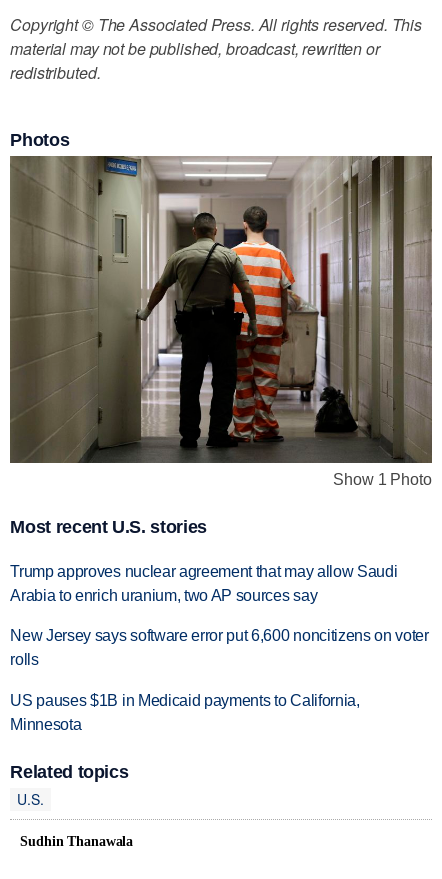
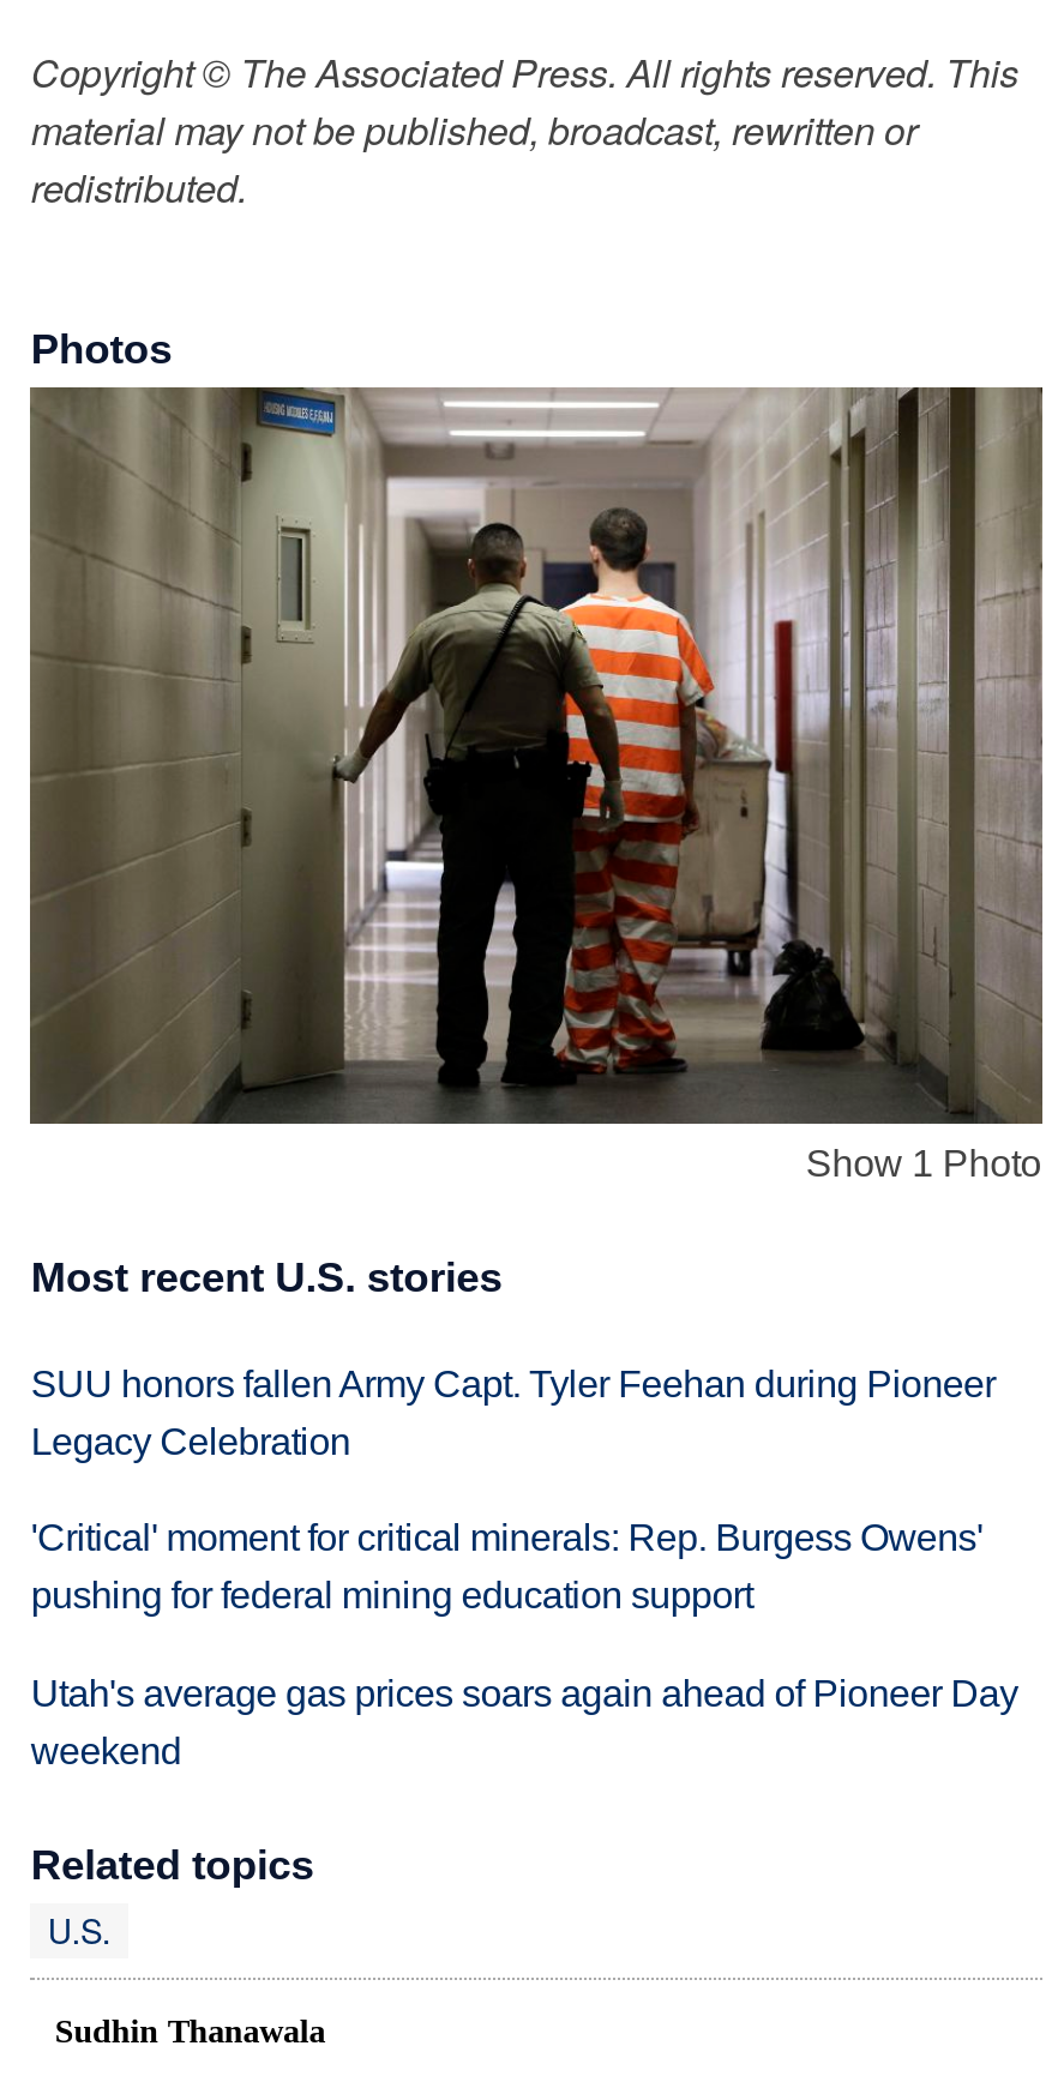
[10,562,397,603] Trump approves nuclear agreement that may allow Saudi | Arabia to enrich uranium, two AP sources say -> [31,1362,995,1461] SUU honors fallen Army Capt. Tyler Feehan during Pioneer | Legacy Celebration
[10,627,429,668] New Jersey says software error put 6,600 noncitizens on voter | rolls -> [31,1518,983,1616] 'Critical' moment for critical minerals: Rep. Burgess Owens' | pushing for federal mining education support
[10,692,360,733] US pauses $1B in Medicaid payments to California, | Minnesota -> [31,1674,1018,1772] Utah's average gas prices soars again ahead of Pioneer Day | weekend

